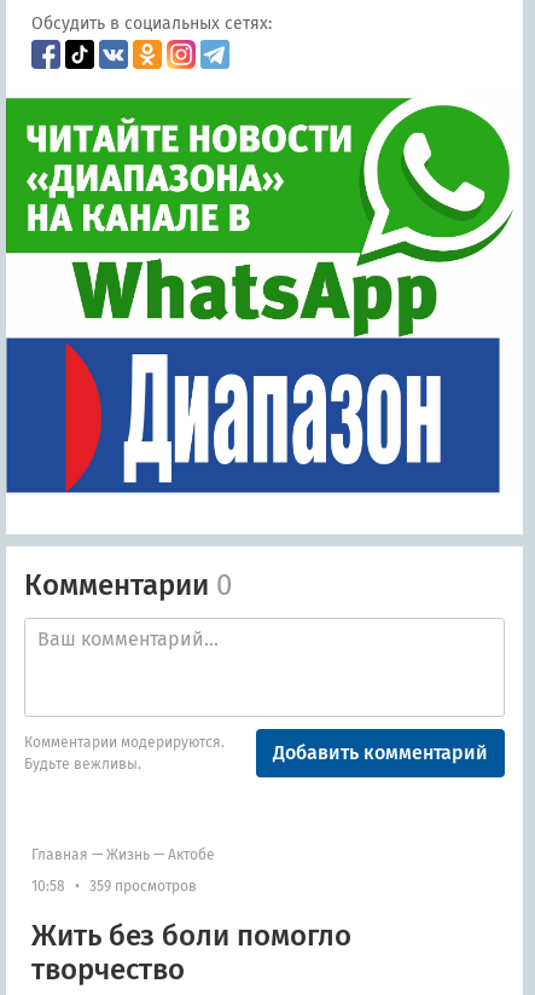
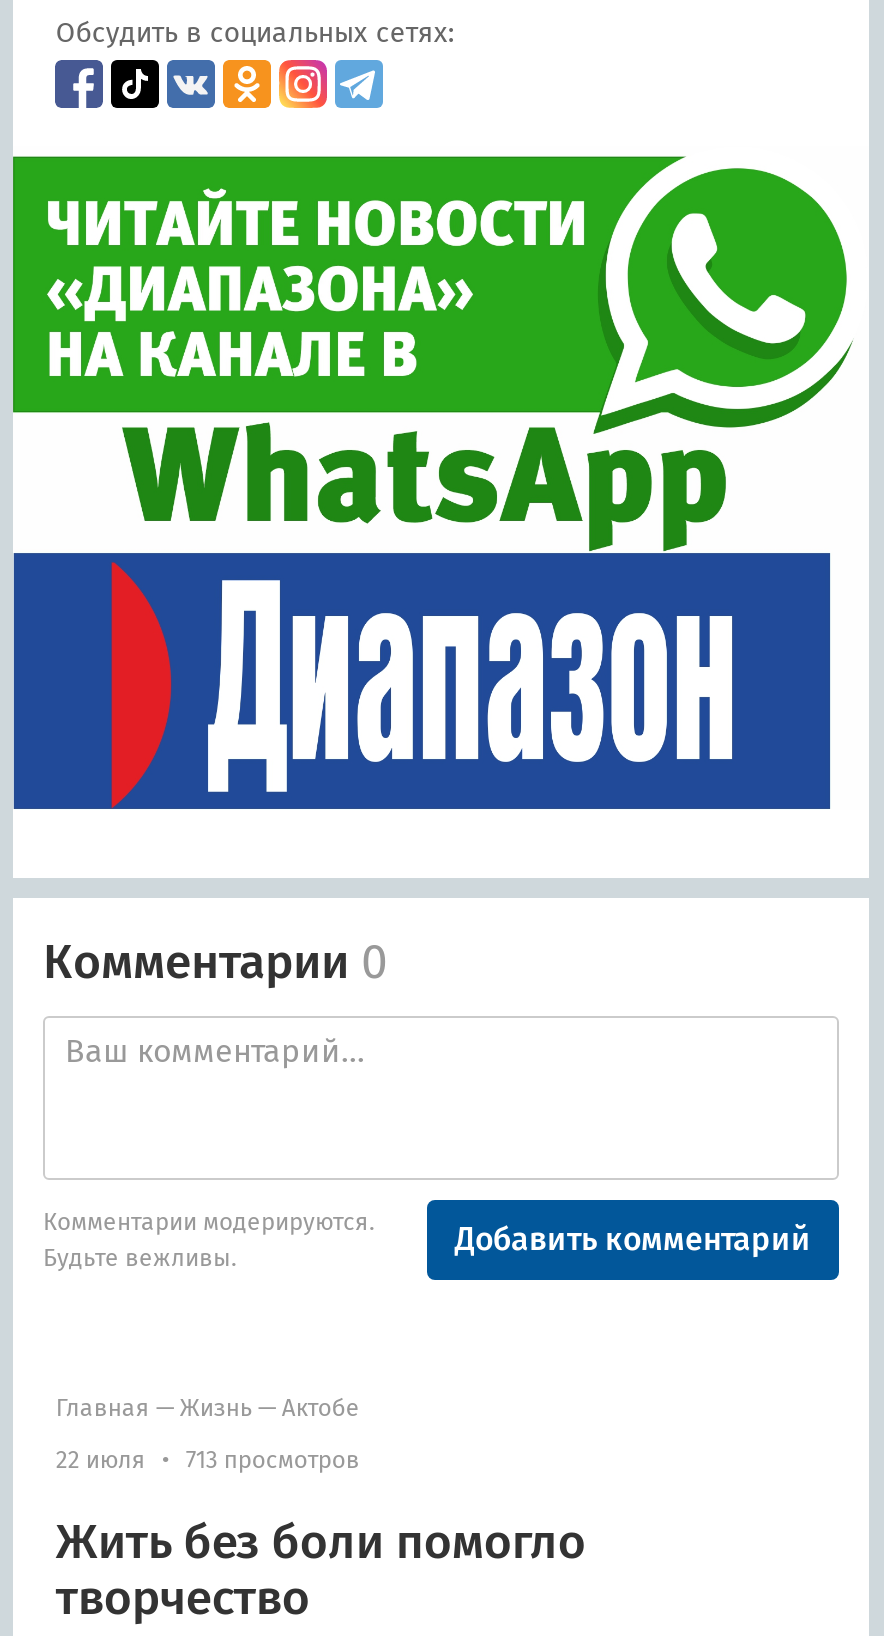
[32,878,197,895] 10:58 • 359 просмотров -> [56,1447,360,1475] 22 июля • 713 просмотров

